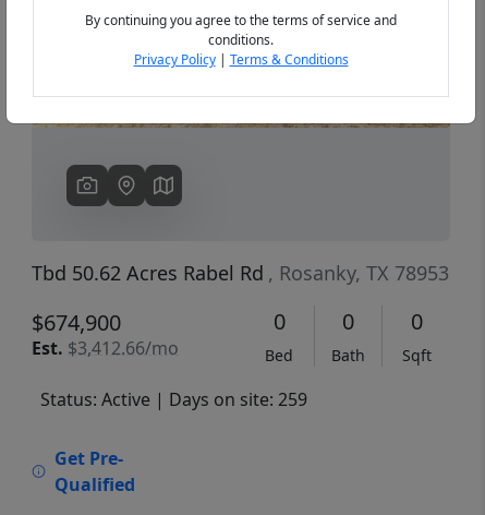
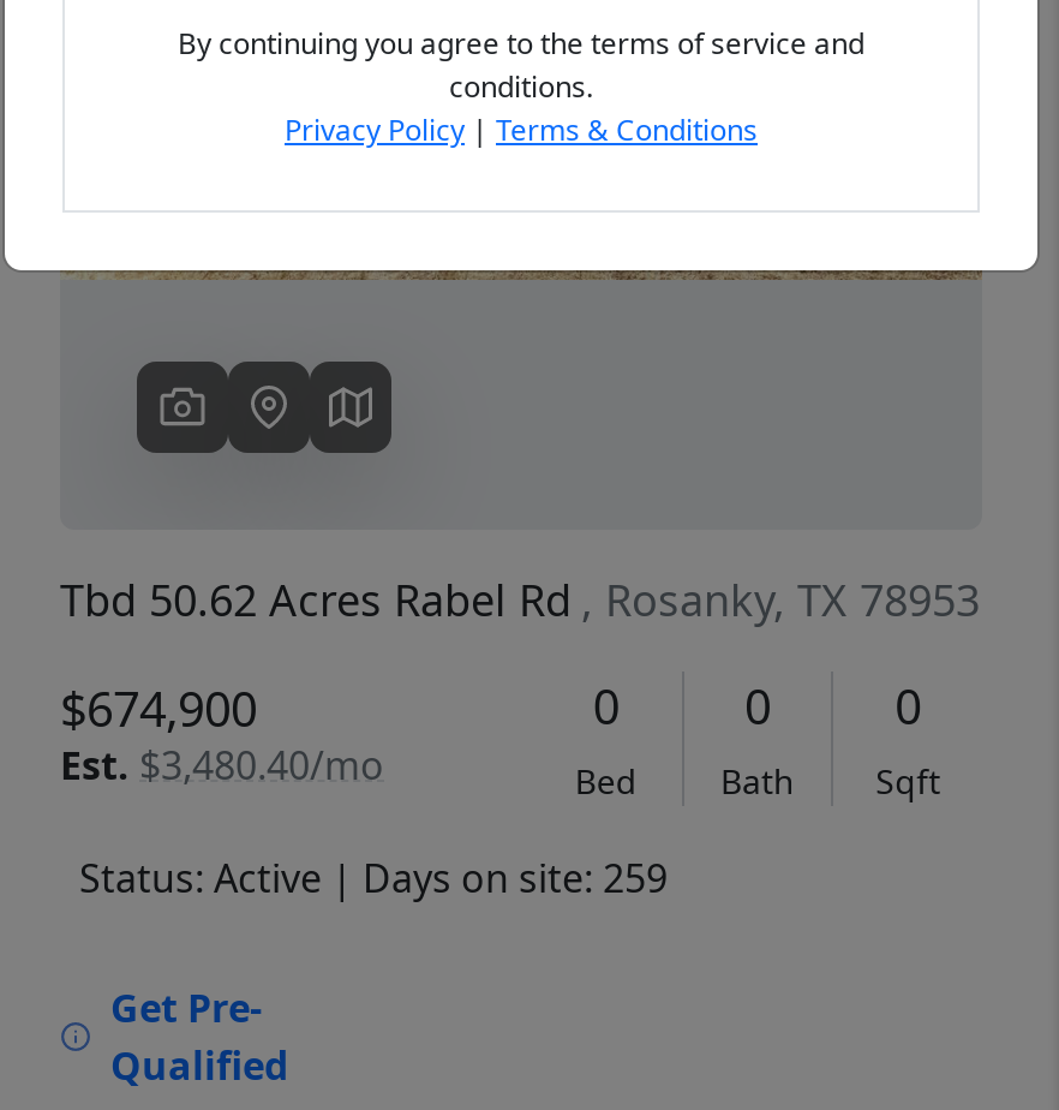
[32,336,179,360] Est. $3,412.66/mo -> [60,738,384,791] Est. $3,480.40/mo

